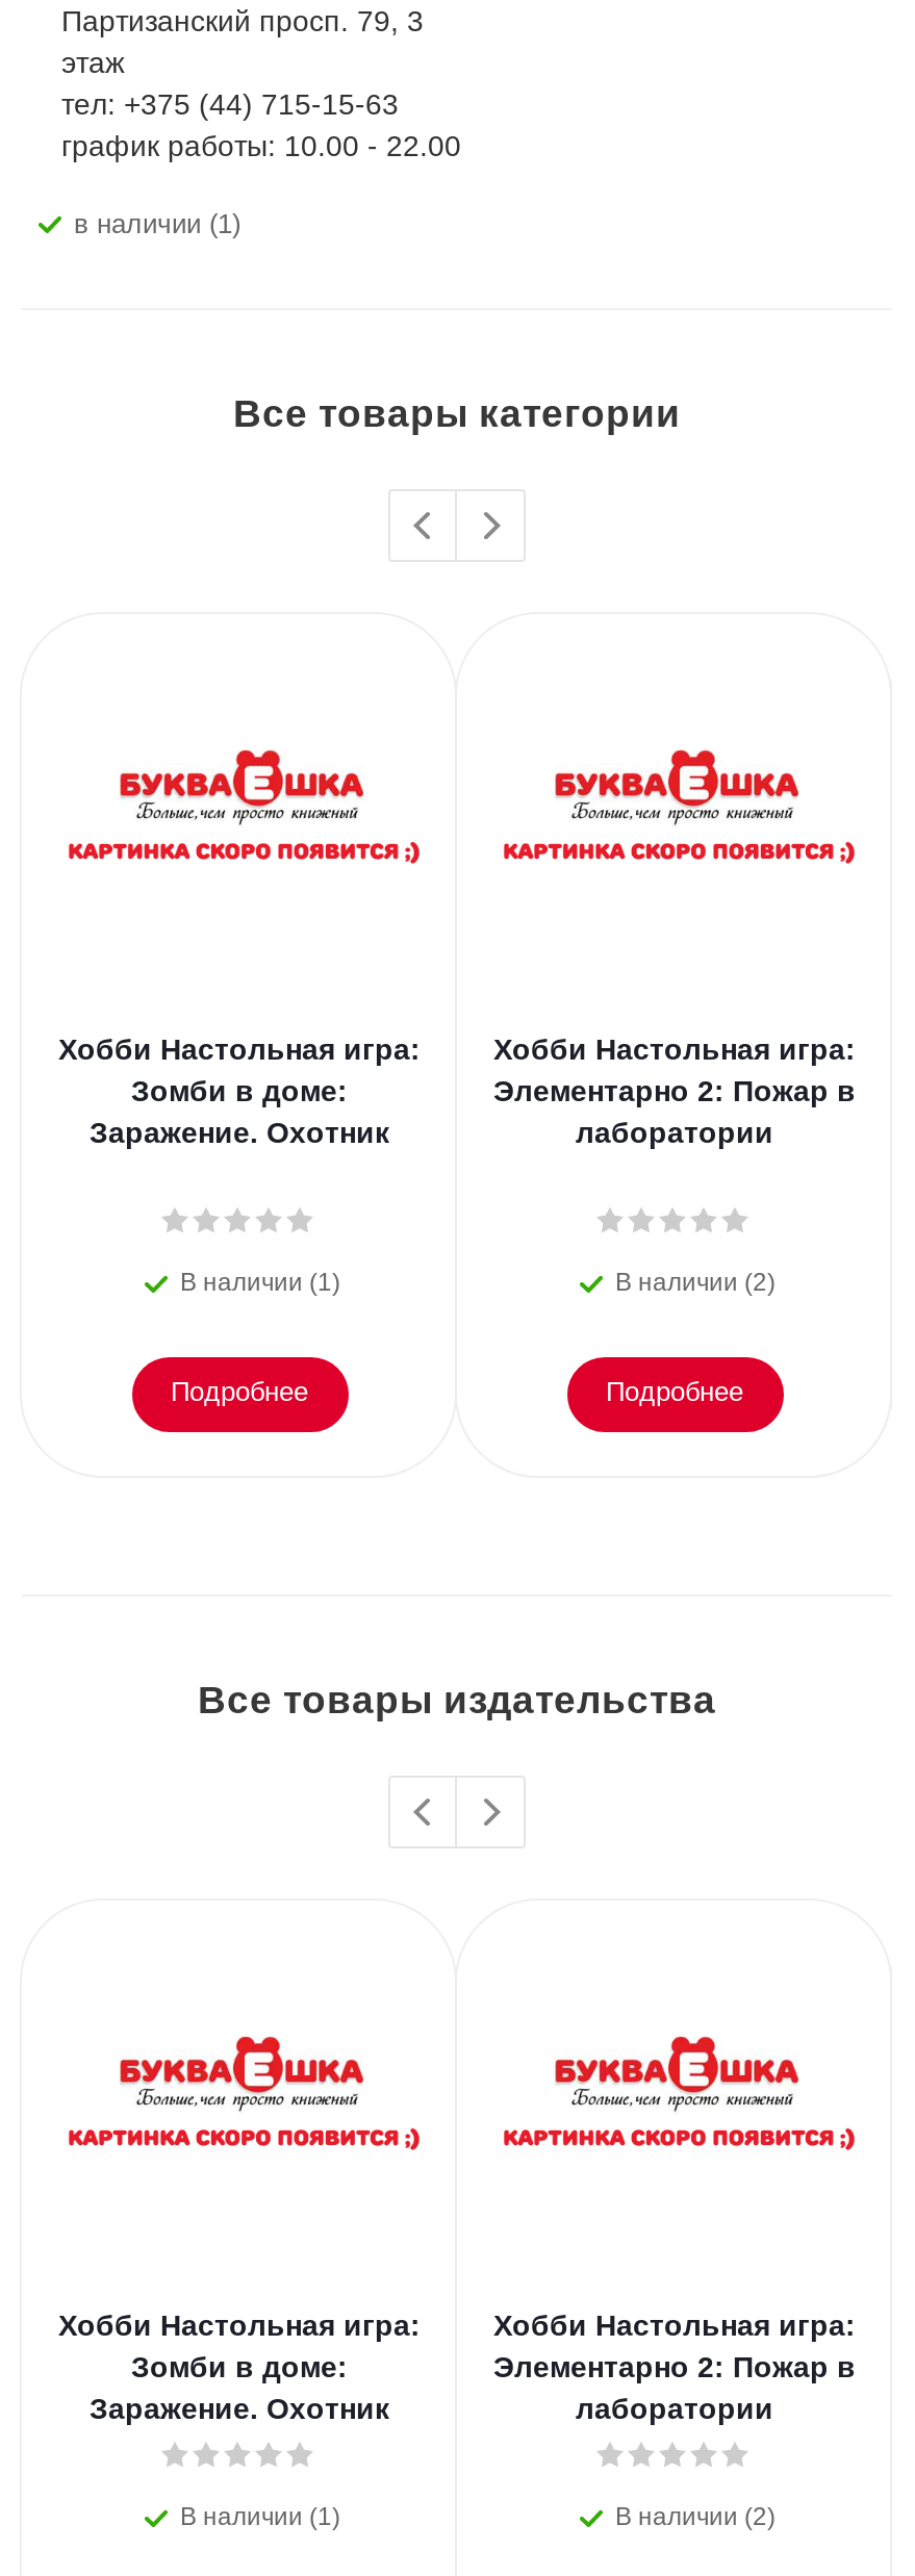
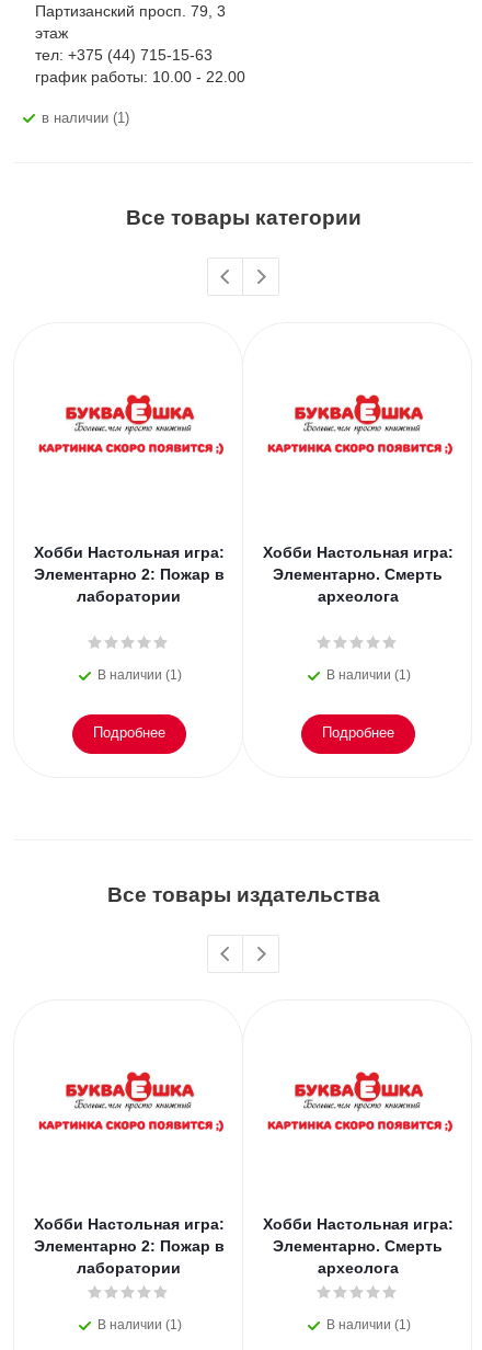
[90,1074,389,1149] Зомби в доме: | Заражение. Охотник -> [33,565,224,605] Элементарно 2: Пожар в | лаборатории
[493,1074,856,1149] Элементарно 2: Пожар в | лаборатории -> [273,565,443,605] Элементарно. Смерть | археолога
[615,1268,776,1297] В наличии (2) -> [326,667,411,683] В наличии (1)
[90,2350,389,2425] Зомби в доме: | Заражение. Охотник -> [33,1237,224,1277] Элементарно 2: Пожар в | лаборатории
[493,2350,856,2425] Элементарно 2: Пожар в | лаборатории -> [273,1237,443,1277] Элементарно. Смерть | археолога
[615,2502,776,2531] В наличии (2) -> [326,1317,411,1332] В наличии (1)

